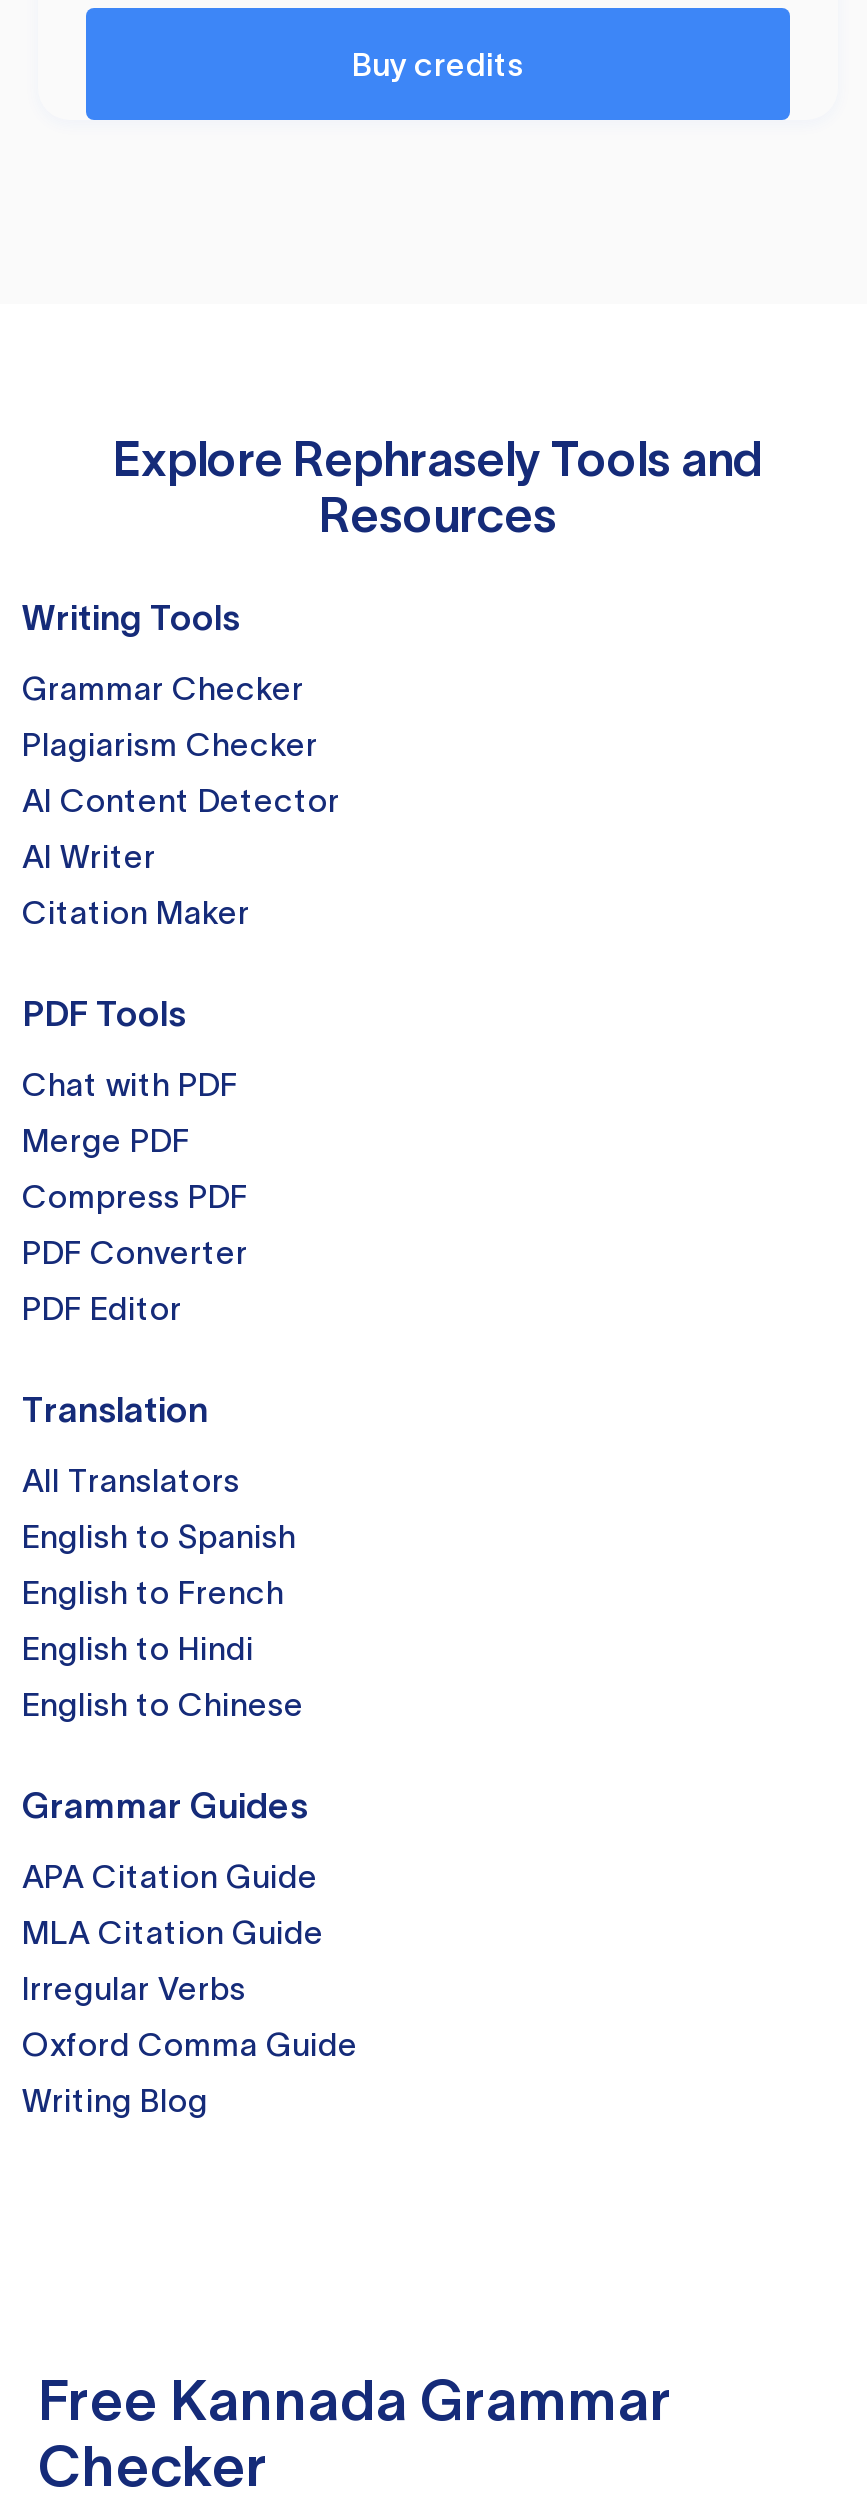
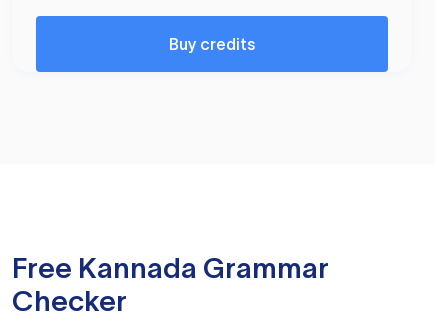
[22,432,763,2118] Explore Rephrasely Tools and | Resources | Writing Tools | Grammar Checker | Plagiarism Checker | AI Content Detector | AI Writer | Citation Maker | PDF Tools | Chat with PDF | Merge PDF | Compress PDF | PDF Converter | PDF Editor | Translation | All Translators | English to Spanish | English to French | English to Hindi | English to Chinese | Grammar Guides | APA Citation Guide | MLA Citation Guide | Irregular Verbs | Oxford Comma Guide | Writing Blog -> none

